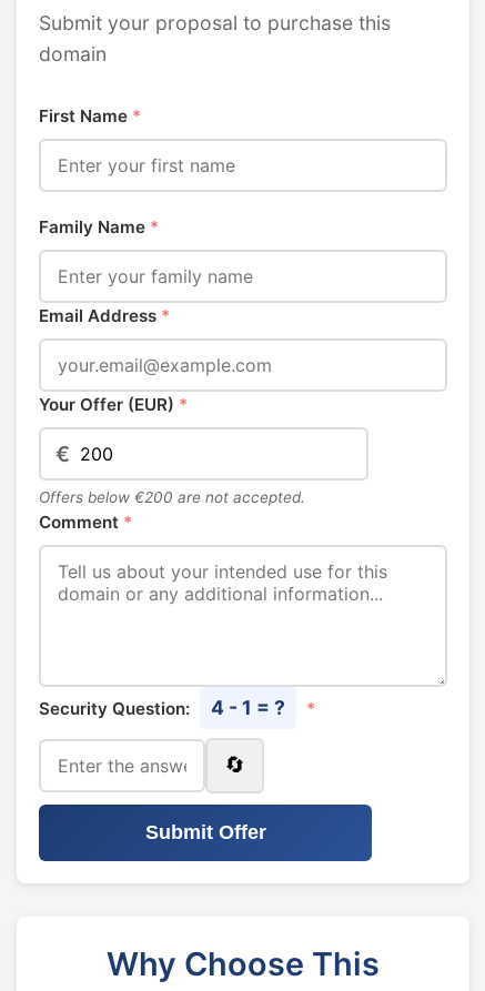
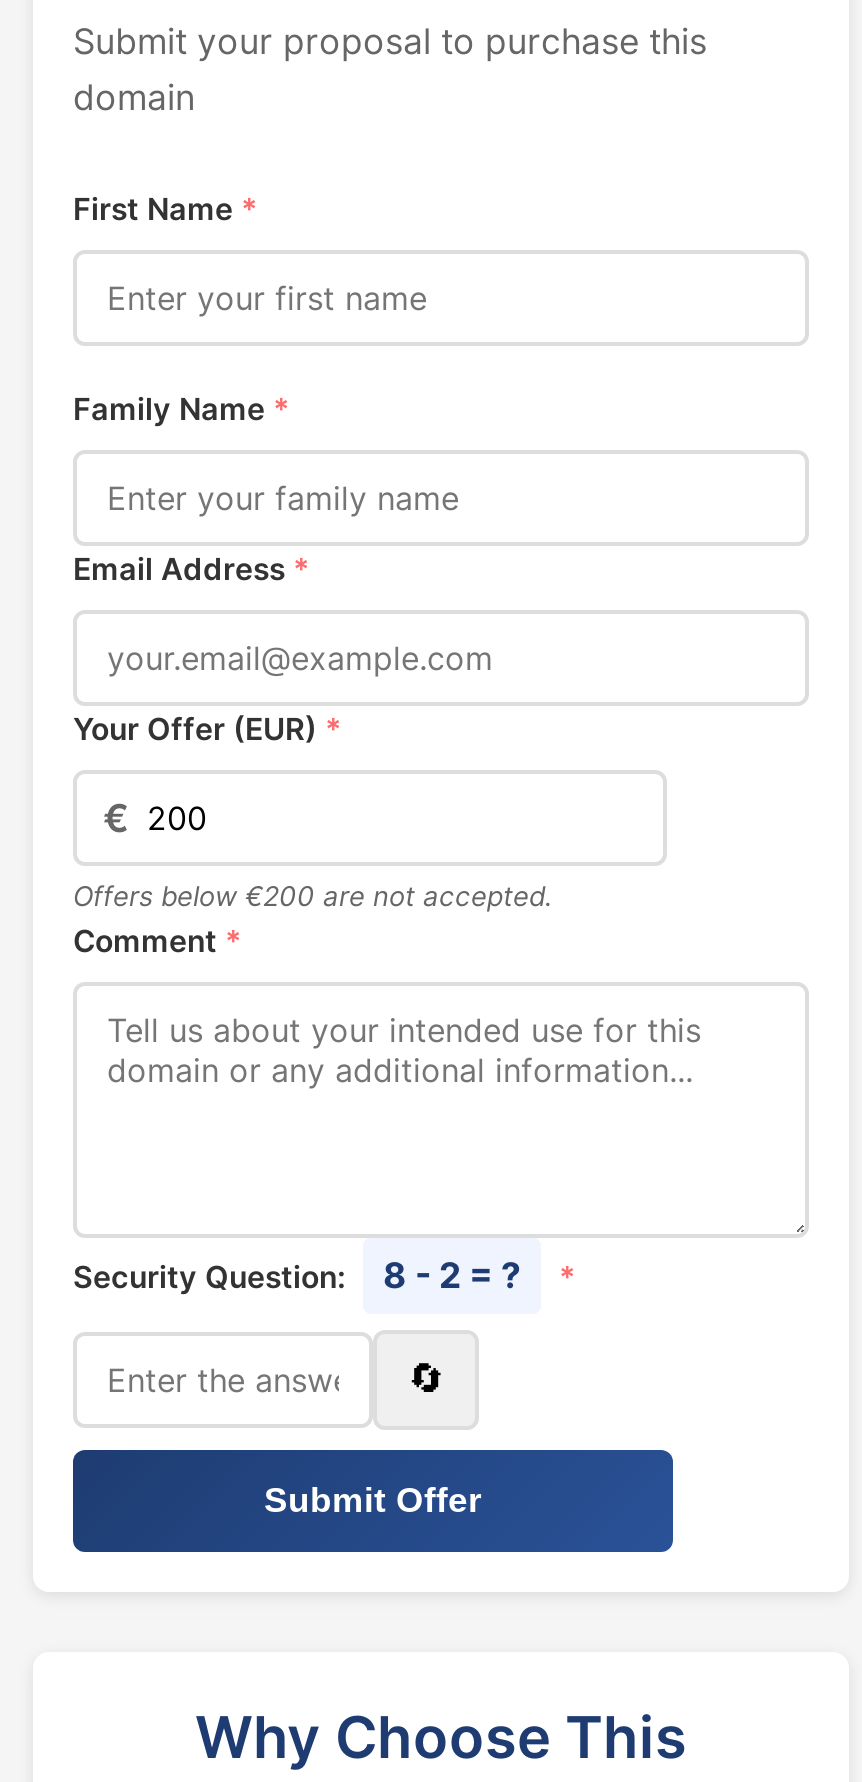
[211,696,285,719] 4 - 1 = ? -> [383,1254,521,1296] 8 - 2 = ?

